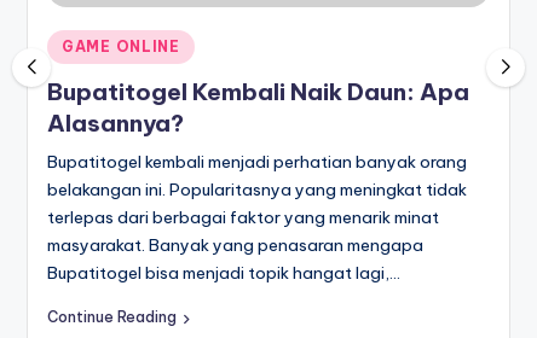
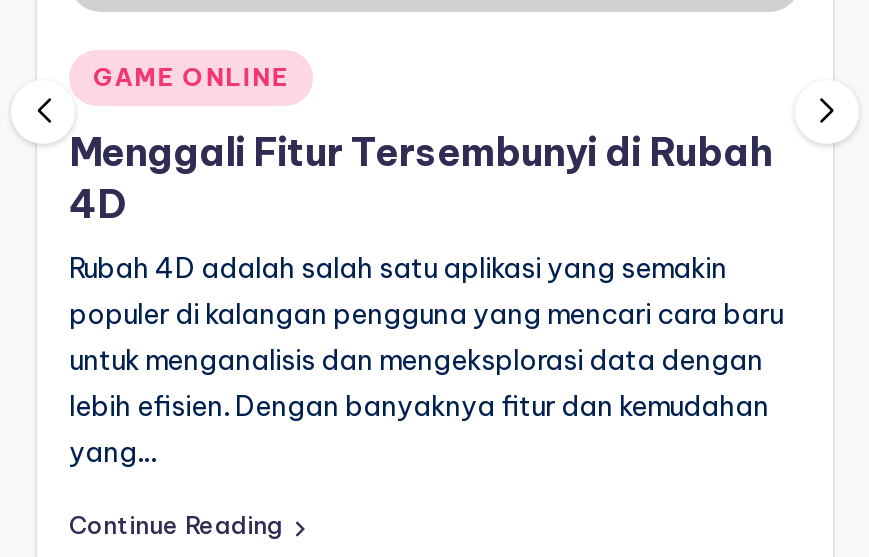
[47,78,469,138] Bupatitogel Kembali Naik Daun: Apa | Alasannya? -> [69,129,771,229] Menggali Fitur Tersembunyi di Rubah | 4D
[47,151,467,284] Bupatitogel kembali menjadi perhatian banyak orang | belakangan ini. Popularitasnya yang meningkat tidak | terlepas dari berbagai faktor yang menarik minat | masyarakat. Banyak yang penasaran mengapa | Bupatitogel bisa menjadi topik hangat lagi,… -> [69,251,783,471] Rubah 4D adalah salah satu aplikasi yang semakin | populer di kalangan pengguna yang mencari cara baru | untuk menganalisis dan mengeksplorasi data dengan | lebih efisien. Dengan banyaknya fitur dan kemudahan | yang…

